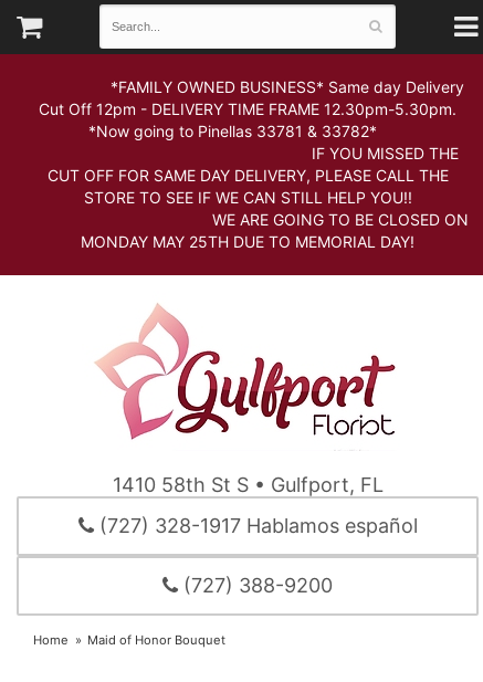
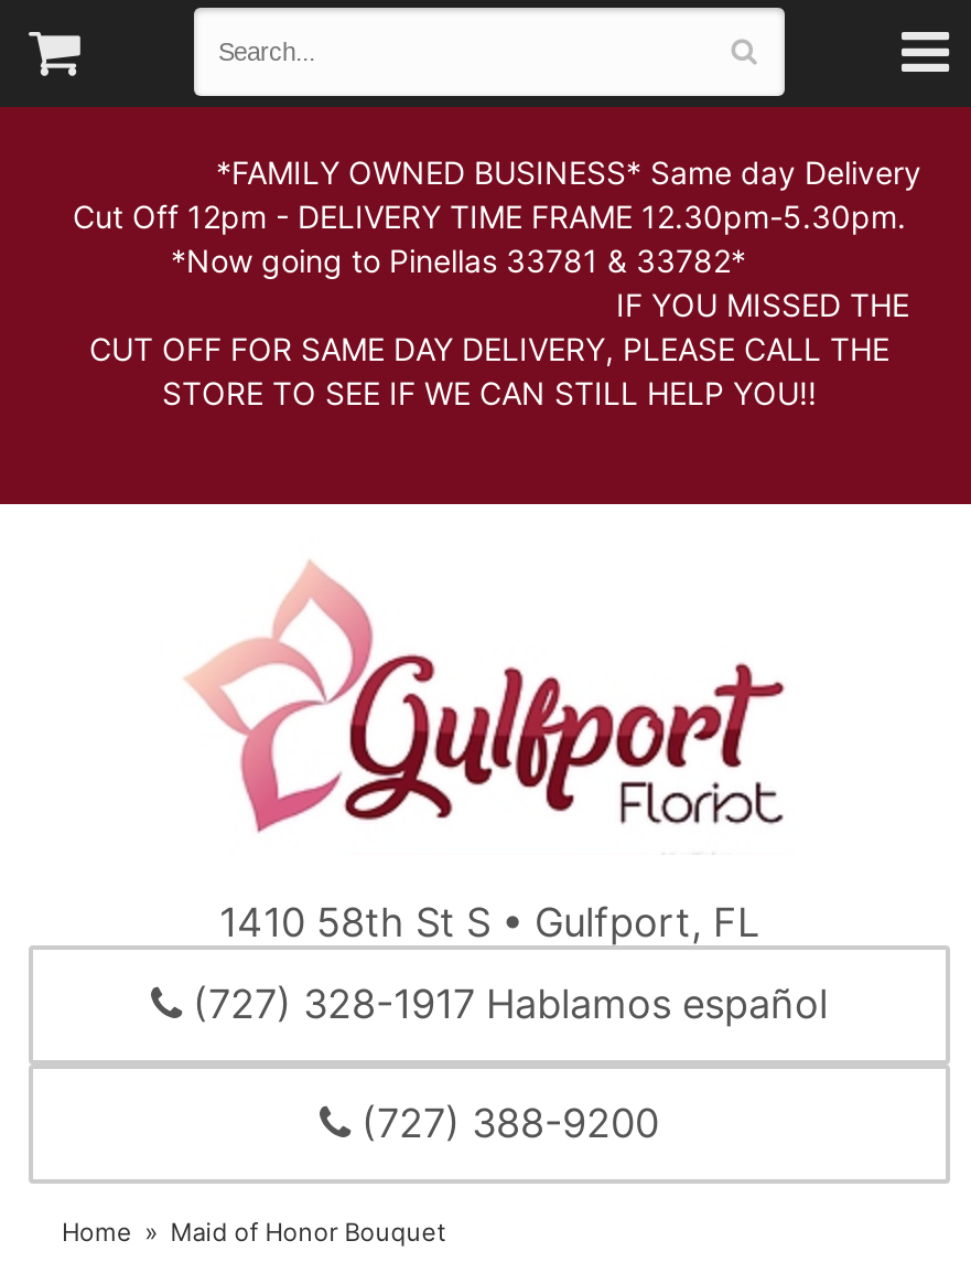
[27,210,469,251] WE ARE GOING TO BE CLOSED ON | MONDAY MAY 25TH DUE TO MEMORIAL DAY! -> none

